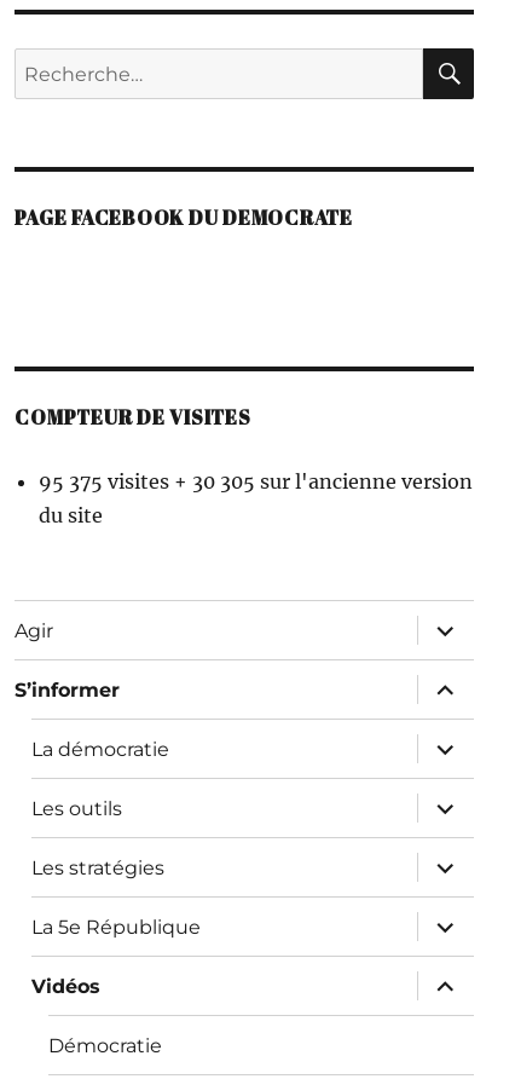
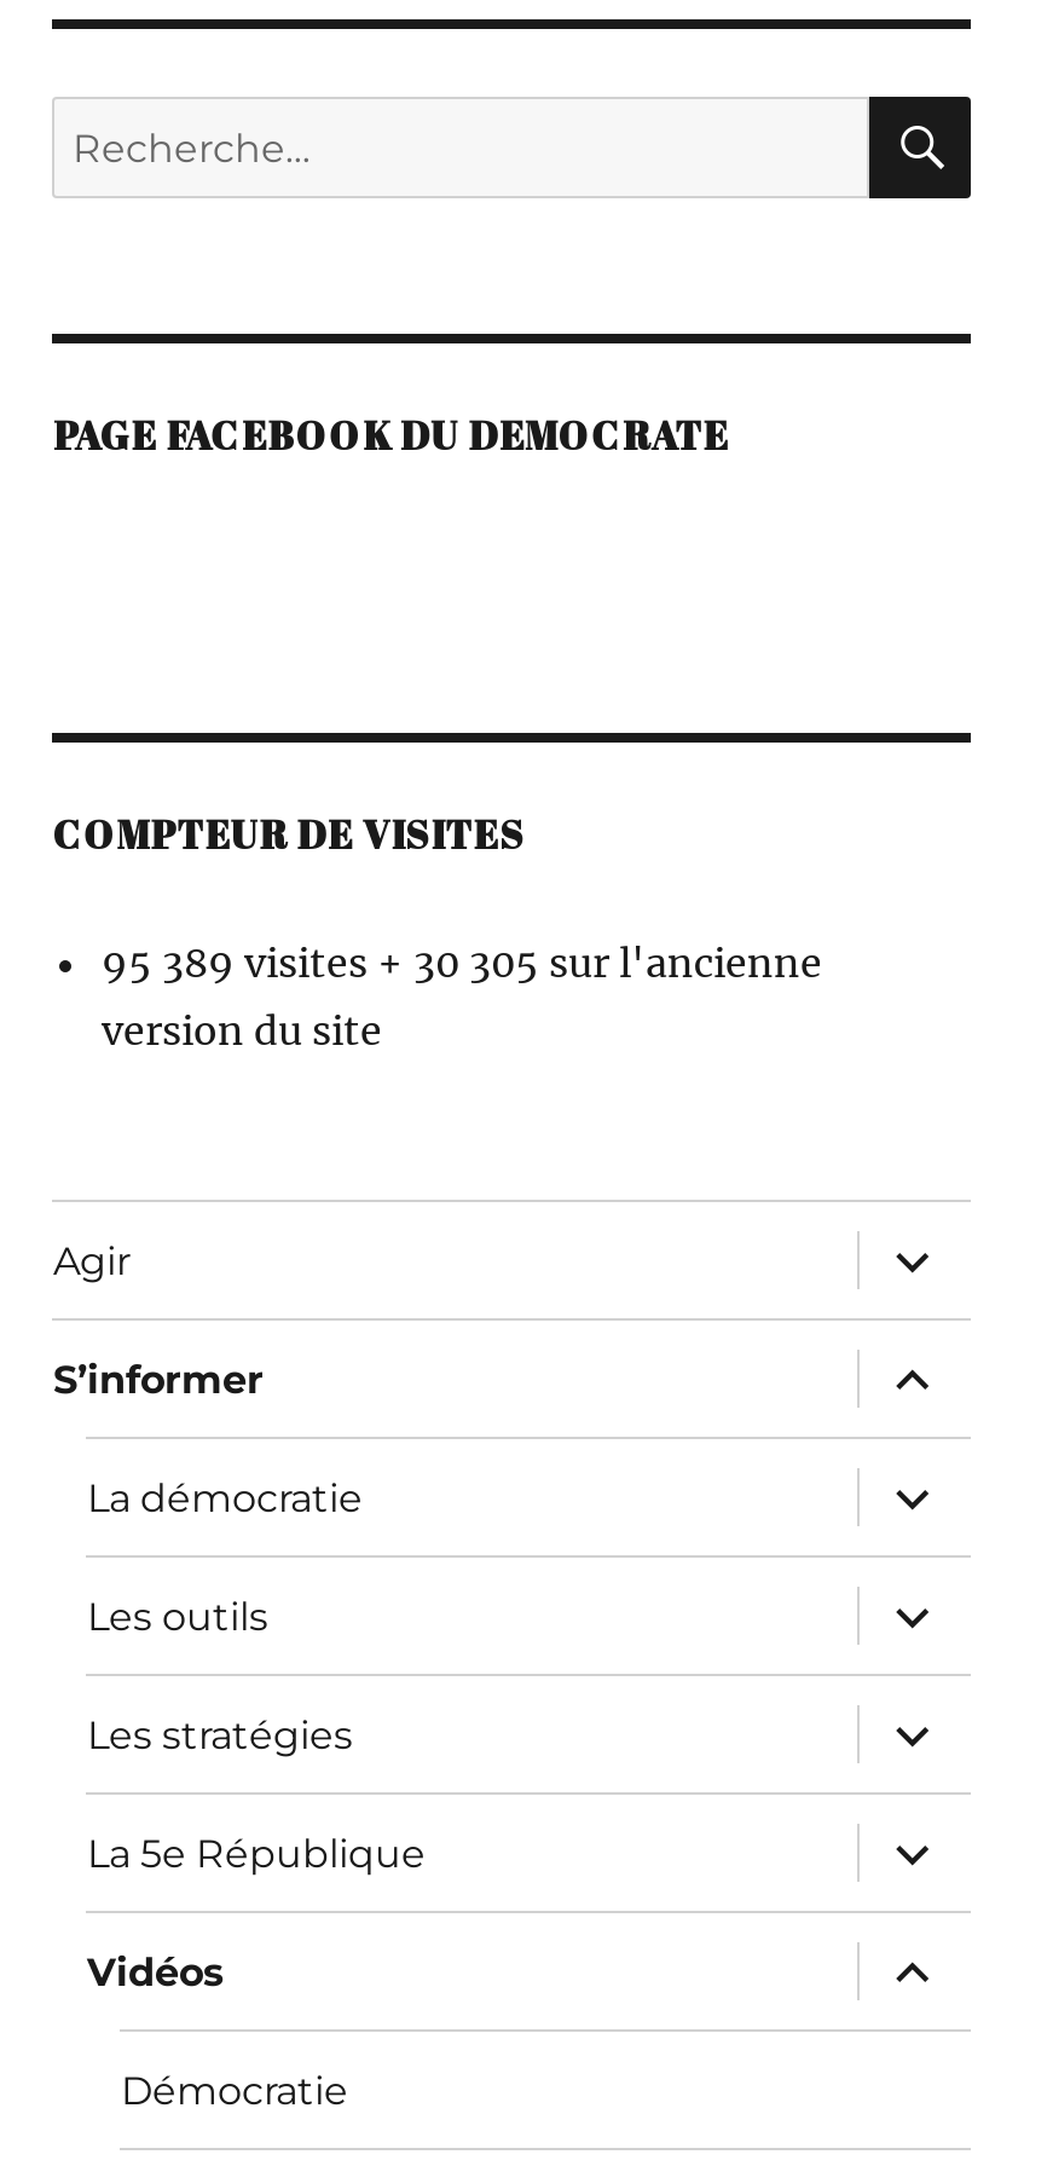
[39,470,473,528] 95 375 visites + 30 305 sur l'ancienne version | du site -> [102,939,822,1055] 95 389 visites + 30 305 sur l'ancienne | version du site

